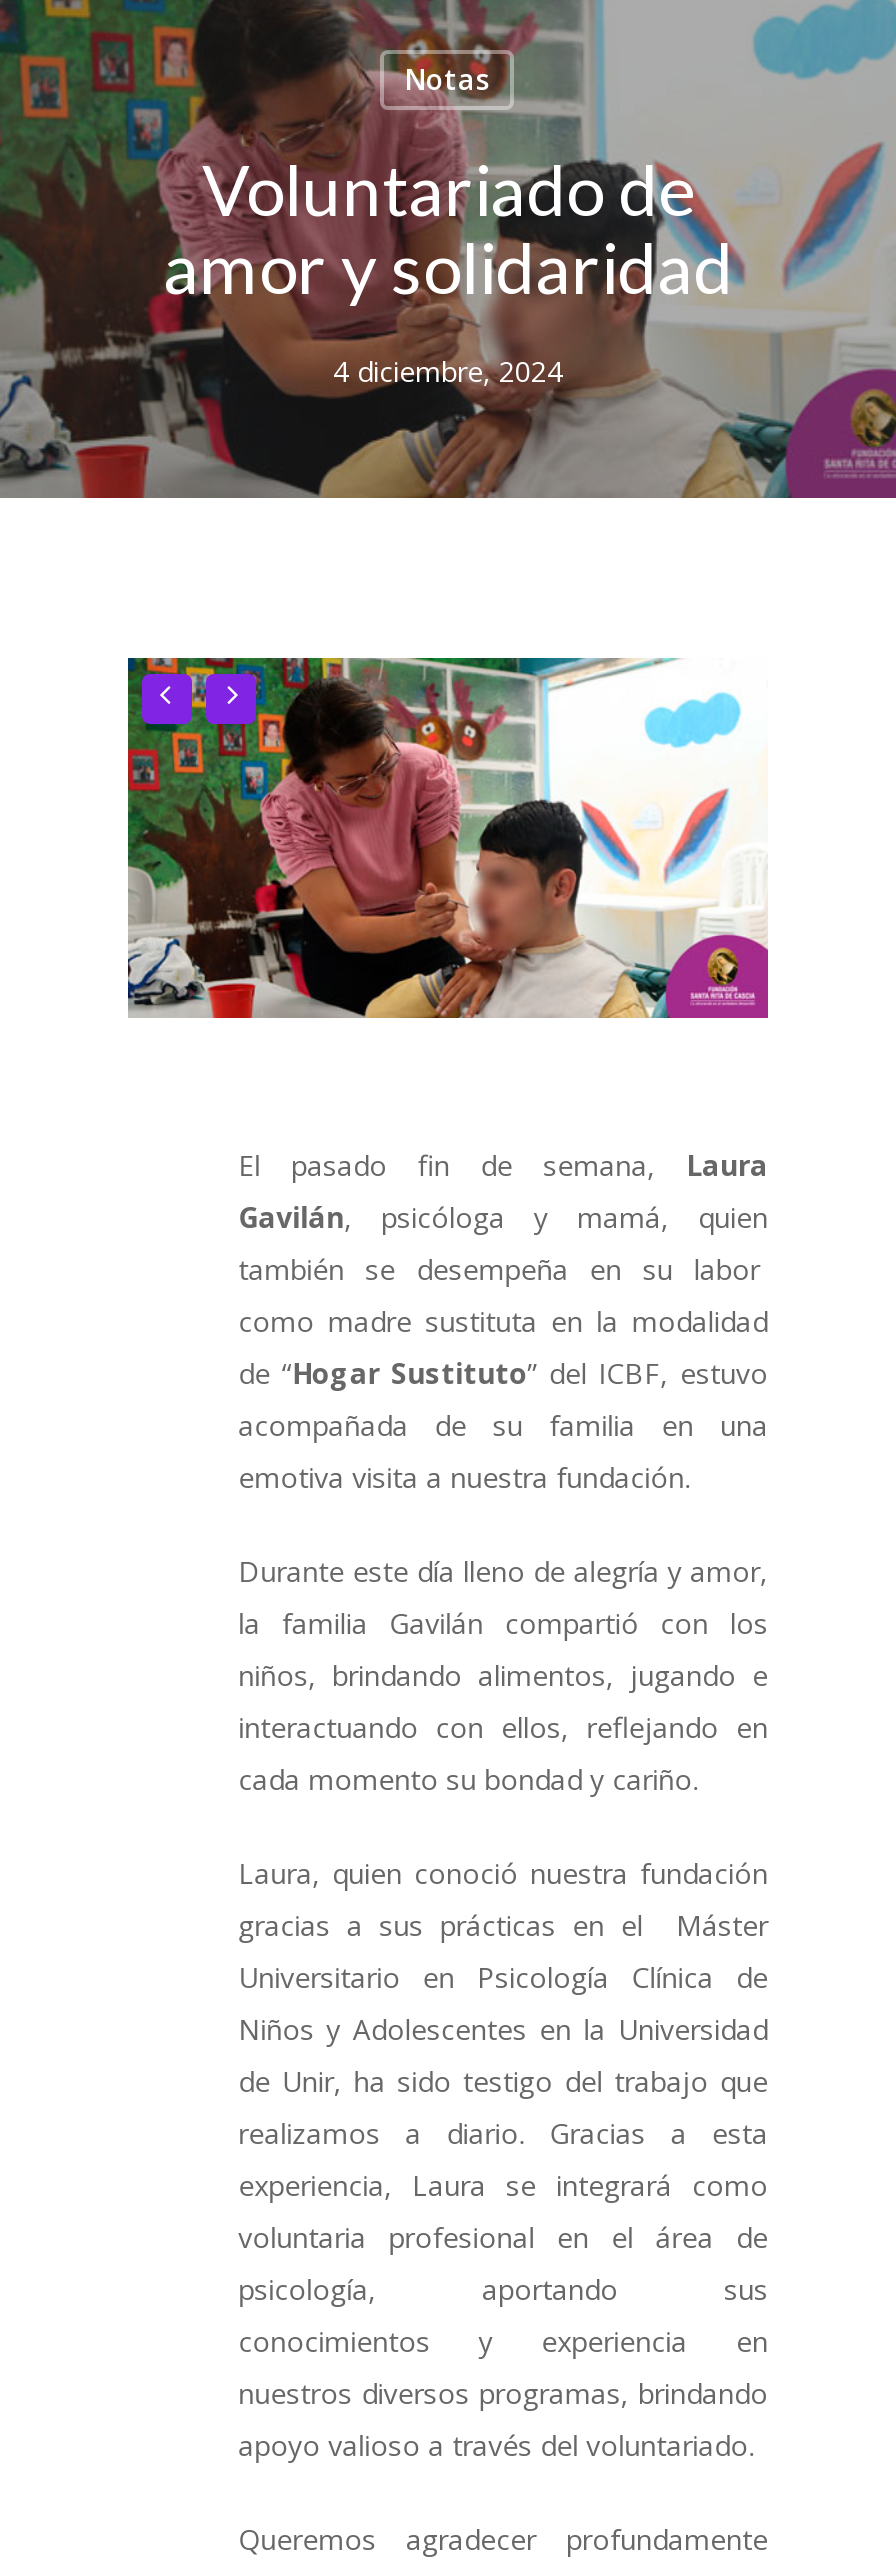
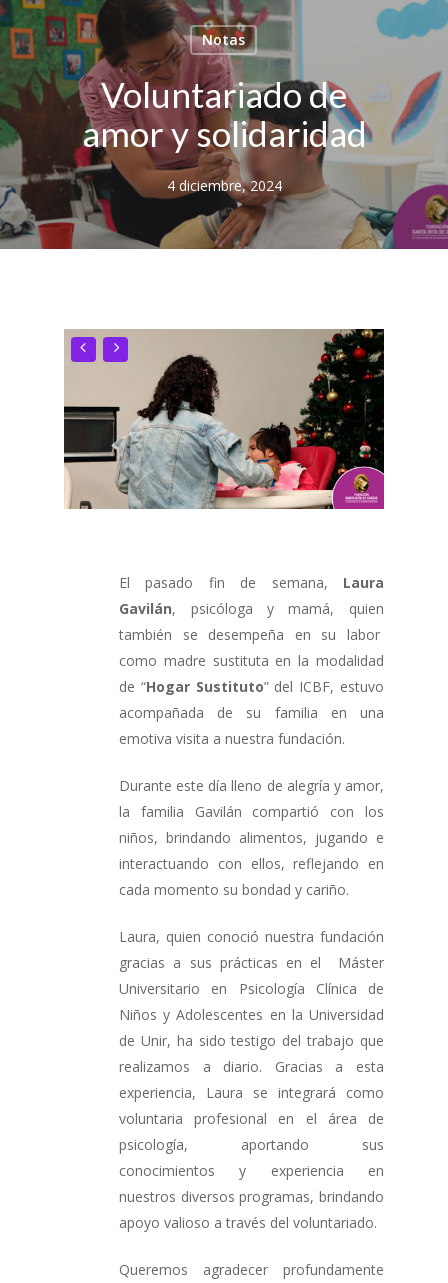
[126,656,768,1020] [image] -> [64,328,385,510] [image]

